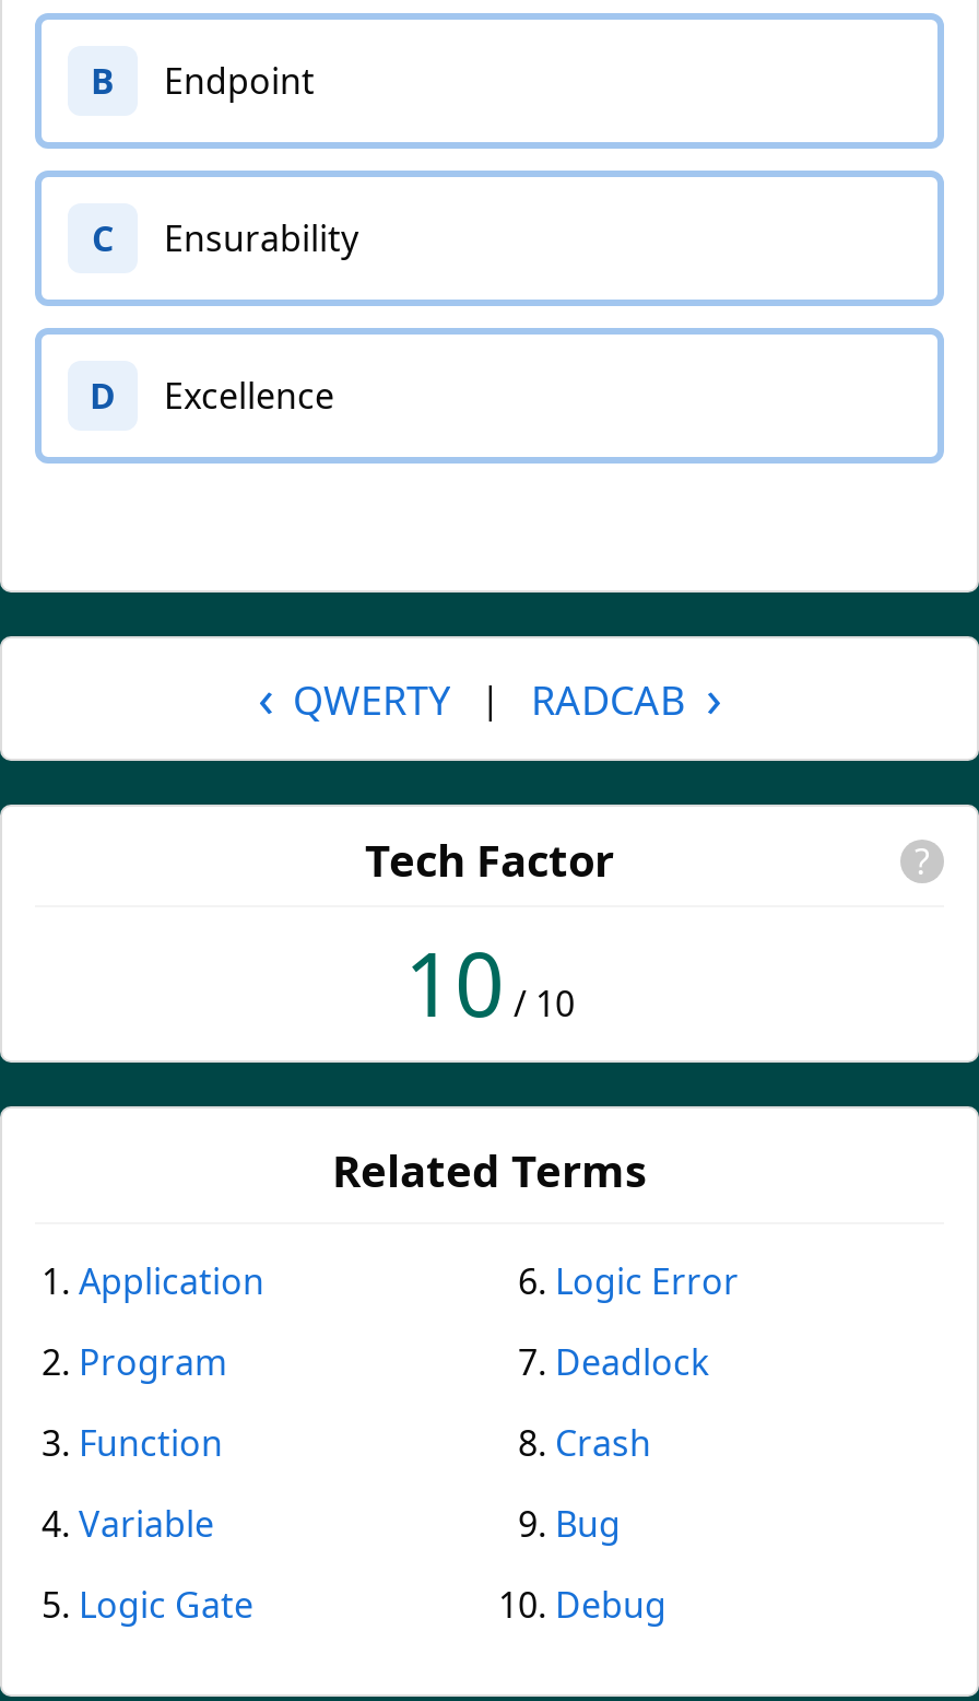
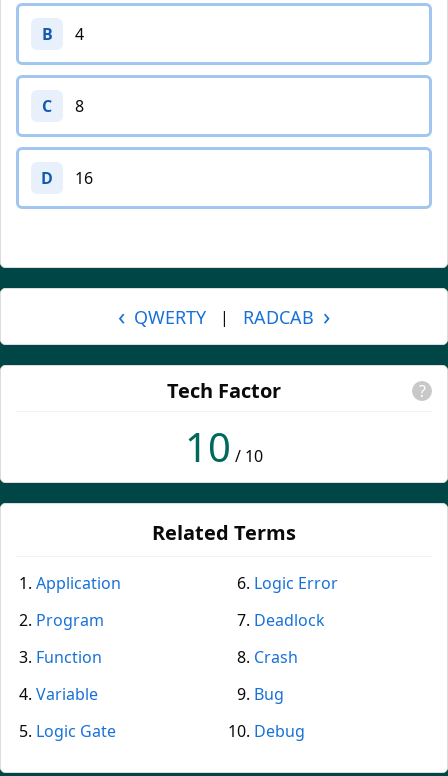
[164,57,315,105] Endpoint -> [75,23,84,45] 4
[164,214,358,262] Ensurability -> [75,95,84,117] 8
[164,372,334,420] Excellence -> [75,167,93,189] 16

